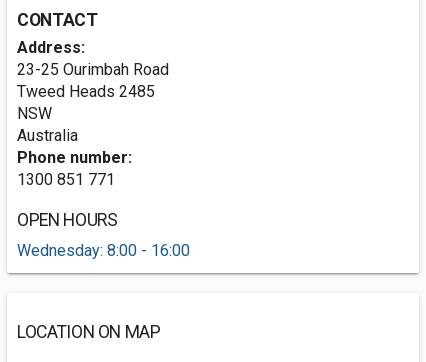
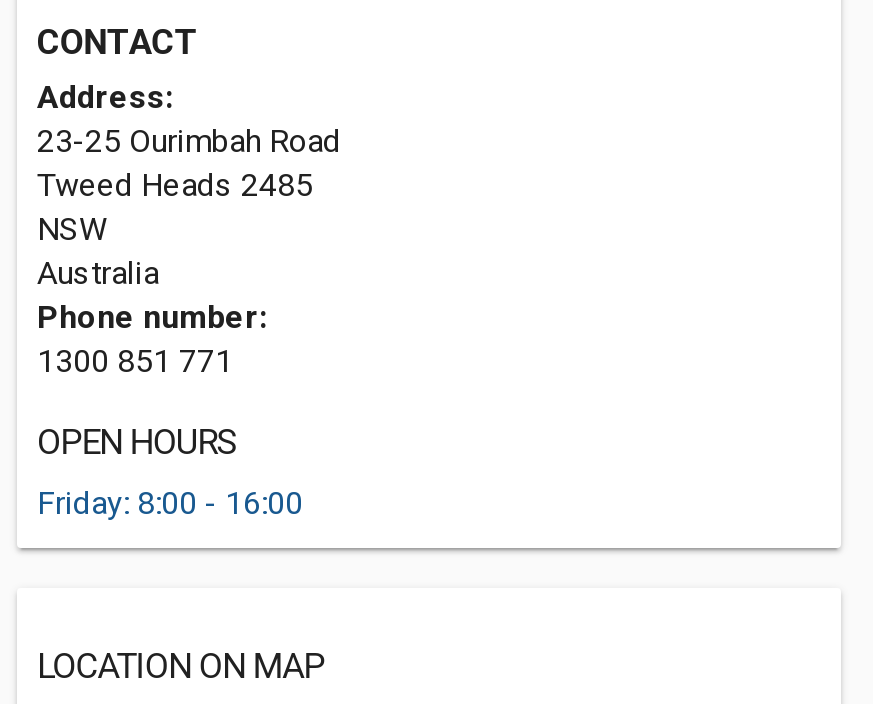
[17,241,190,260] Wednesday: 8:00 - 16:00 -> [37,484,303,522] Friday: 8:00 - 16:00

